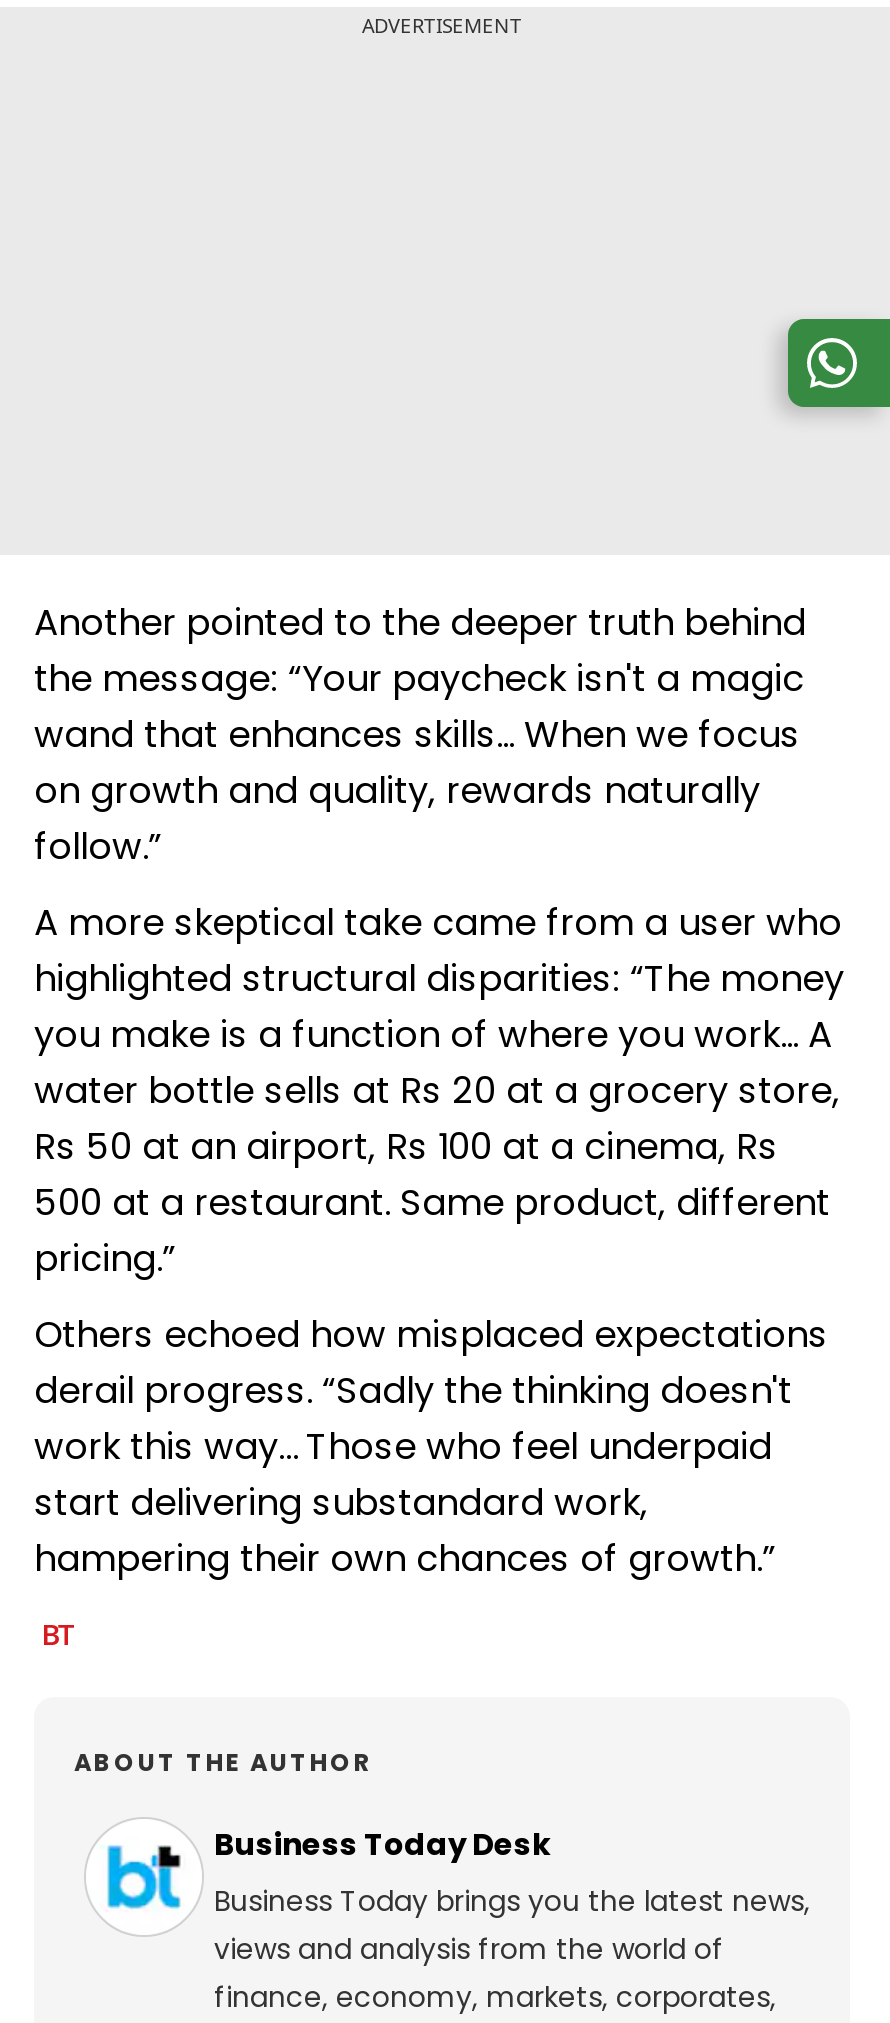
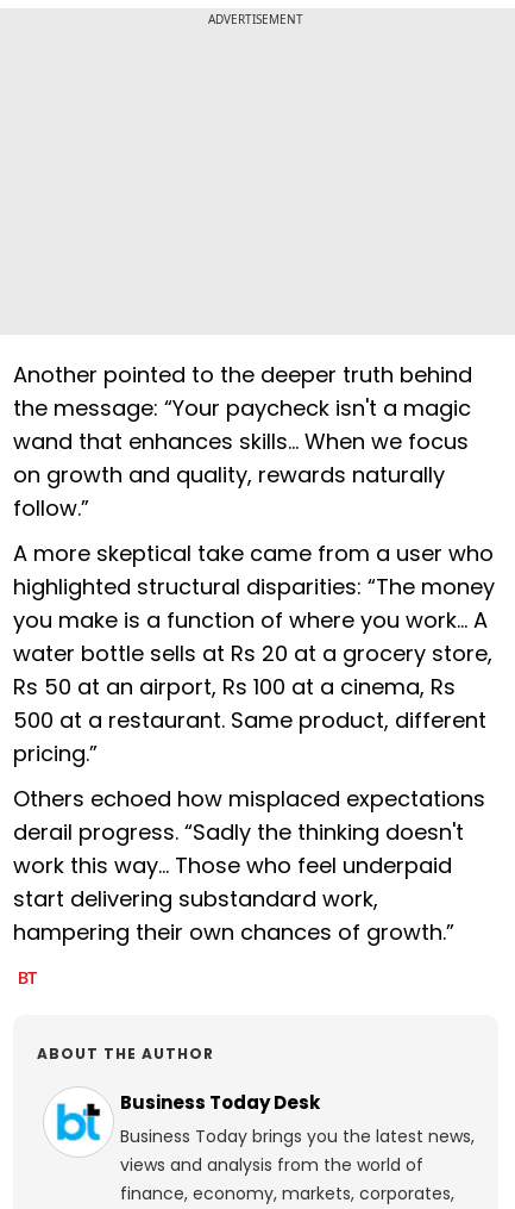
[778,317,884,415] [image] -> none

